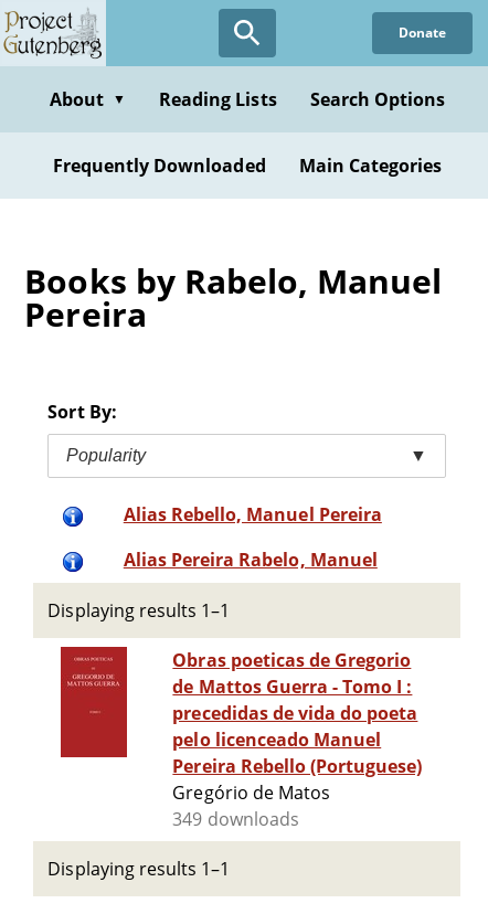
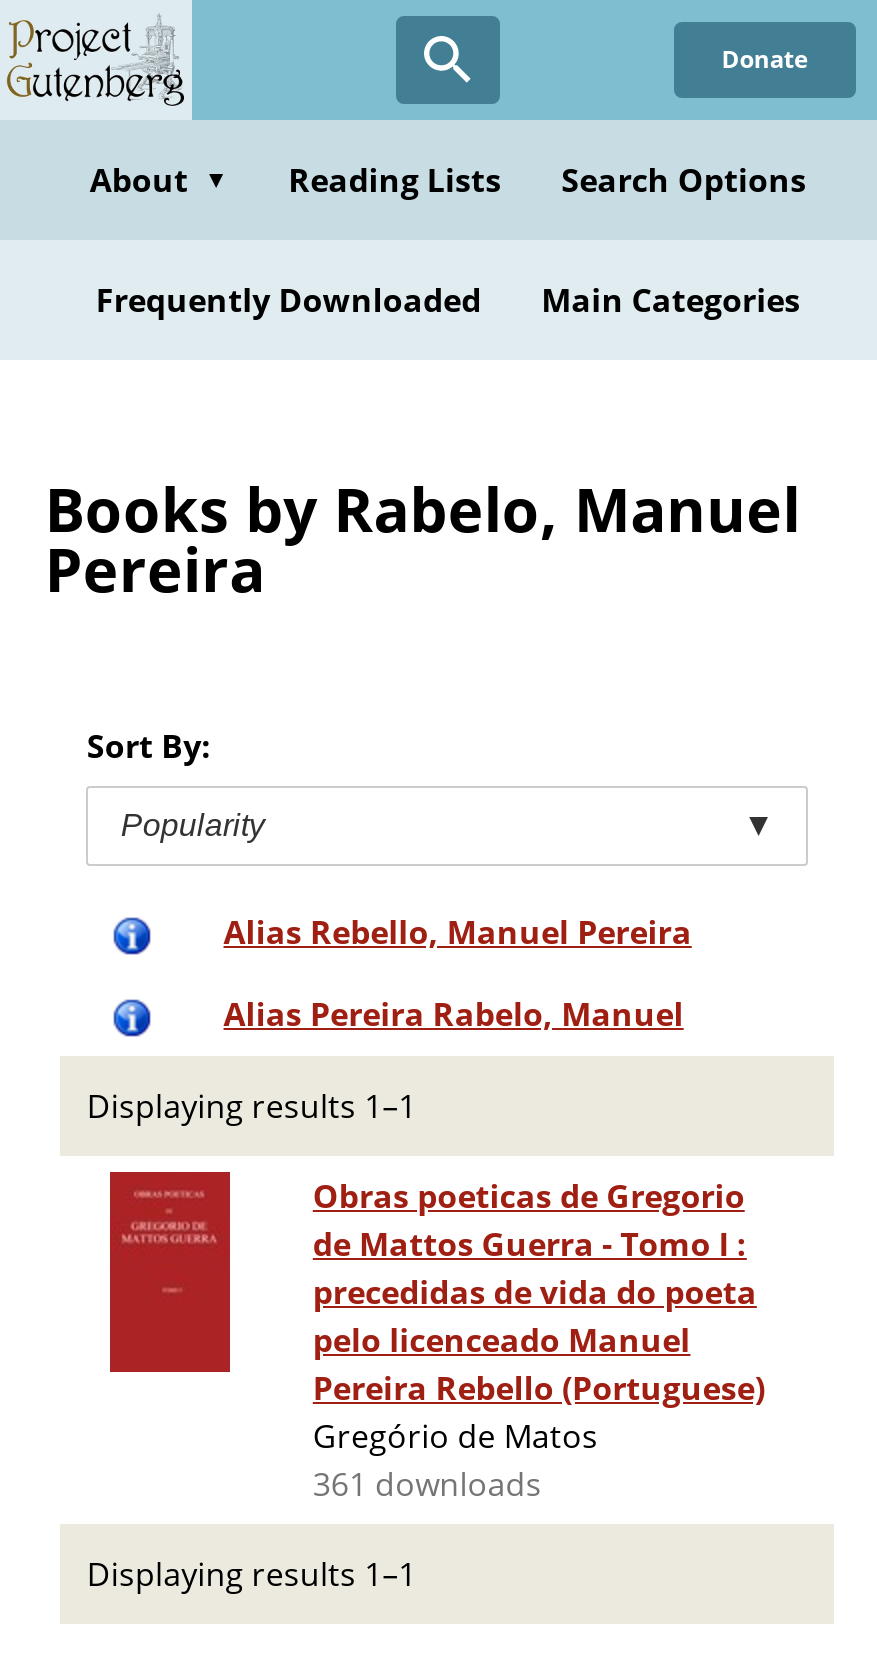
[173,807,299,831] 349 downloads -> [313,1462,542,1506] 361 downloads

